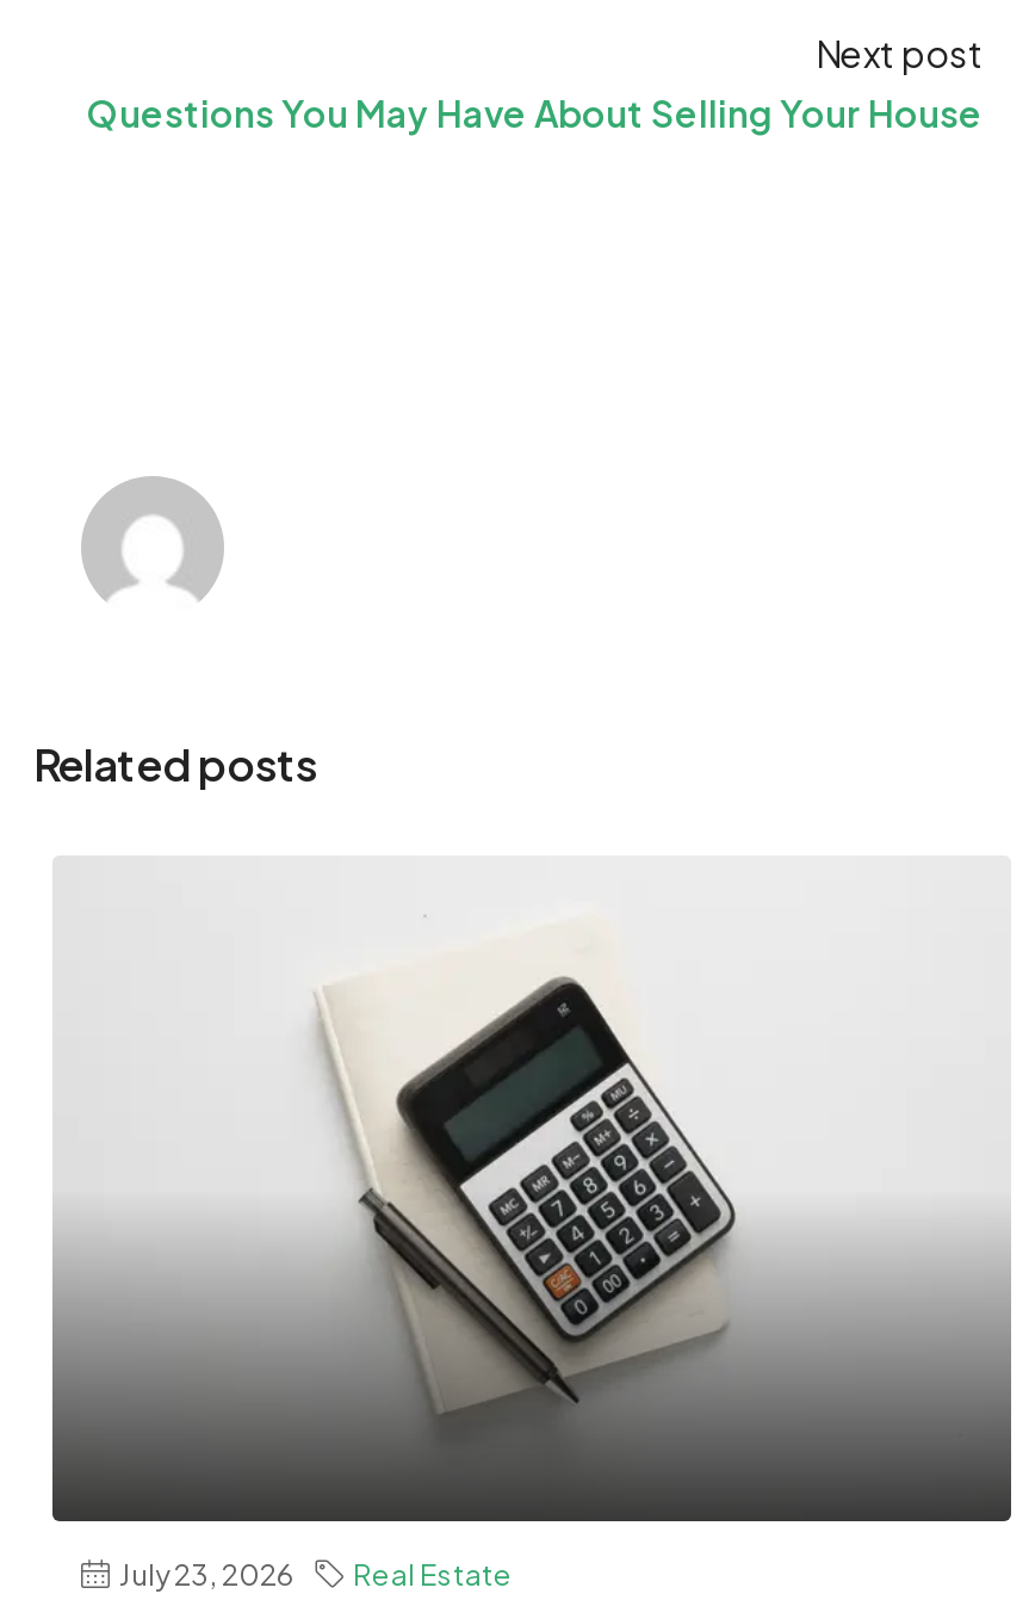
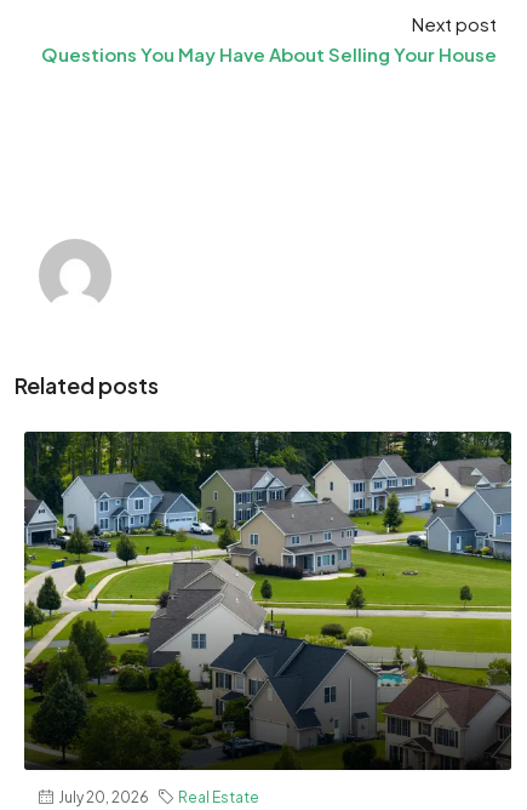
[50,855,1011,1592] [image] | July 23, 2026 Real Estate -> [23,430,512,806] [image] | July 20, 2026 Real Estate

